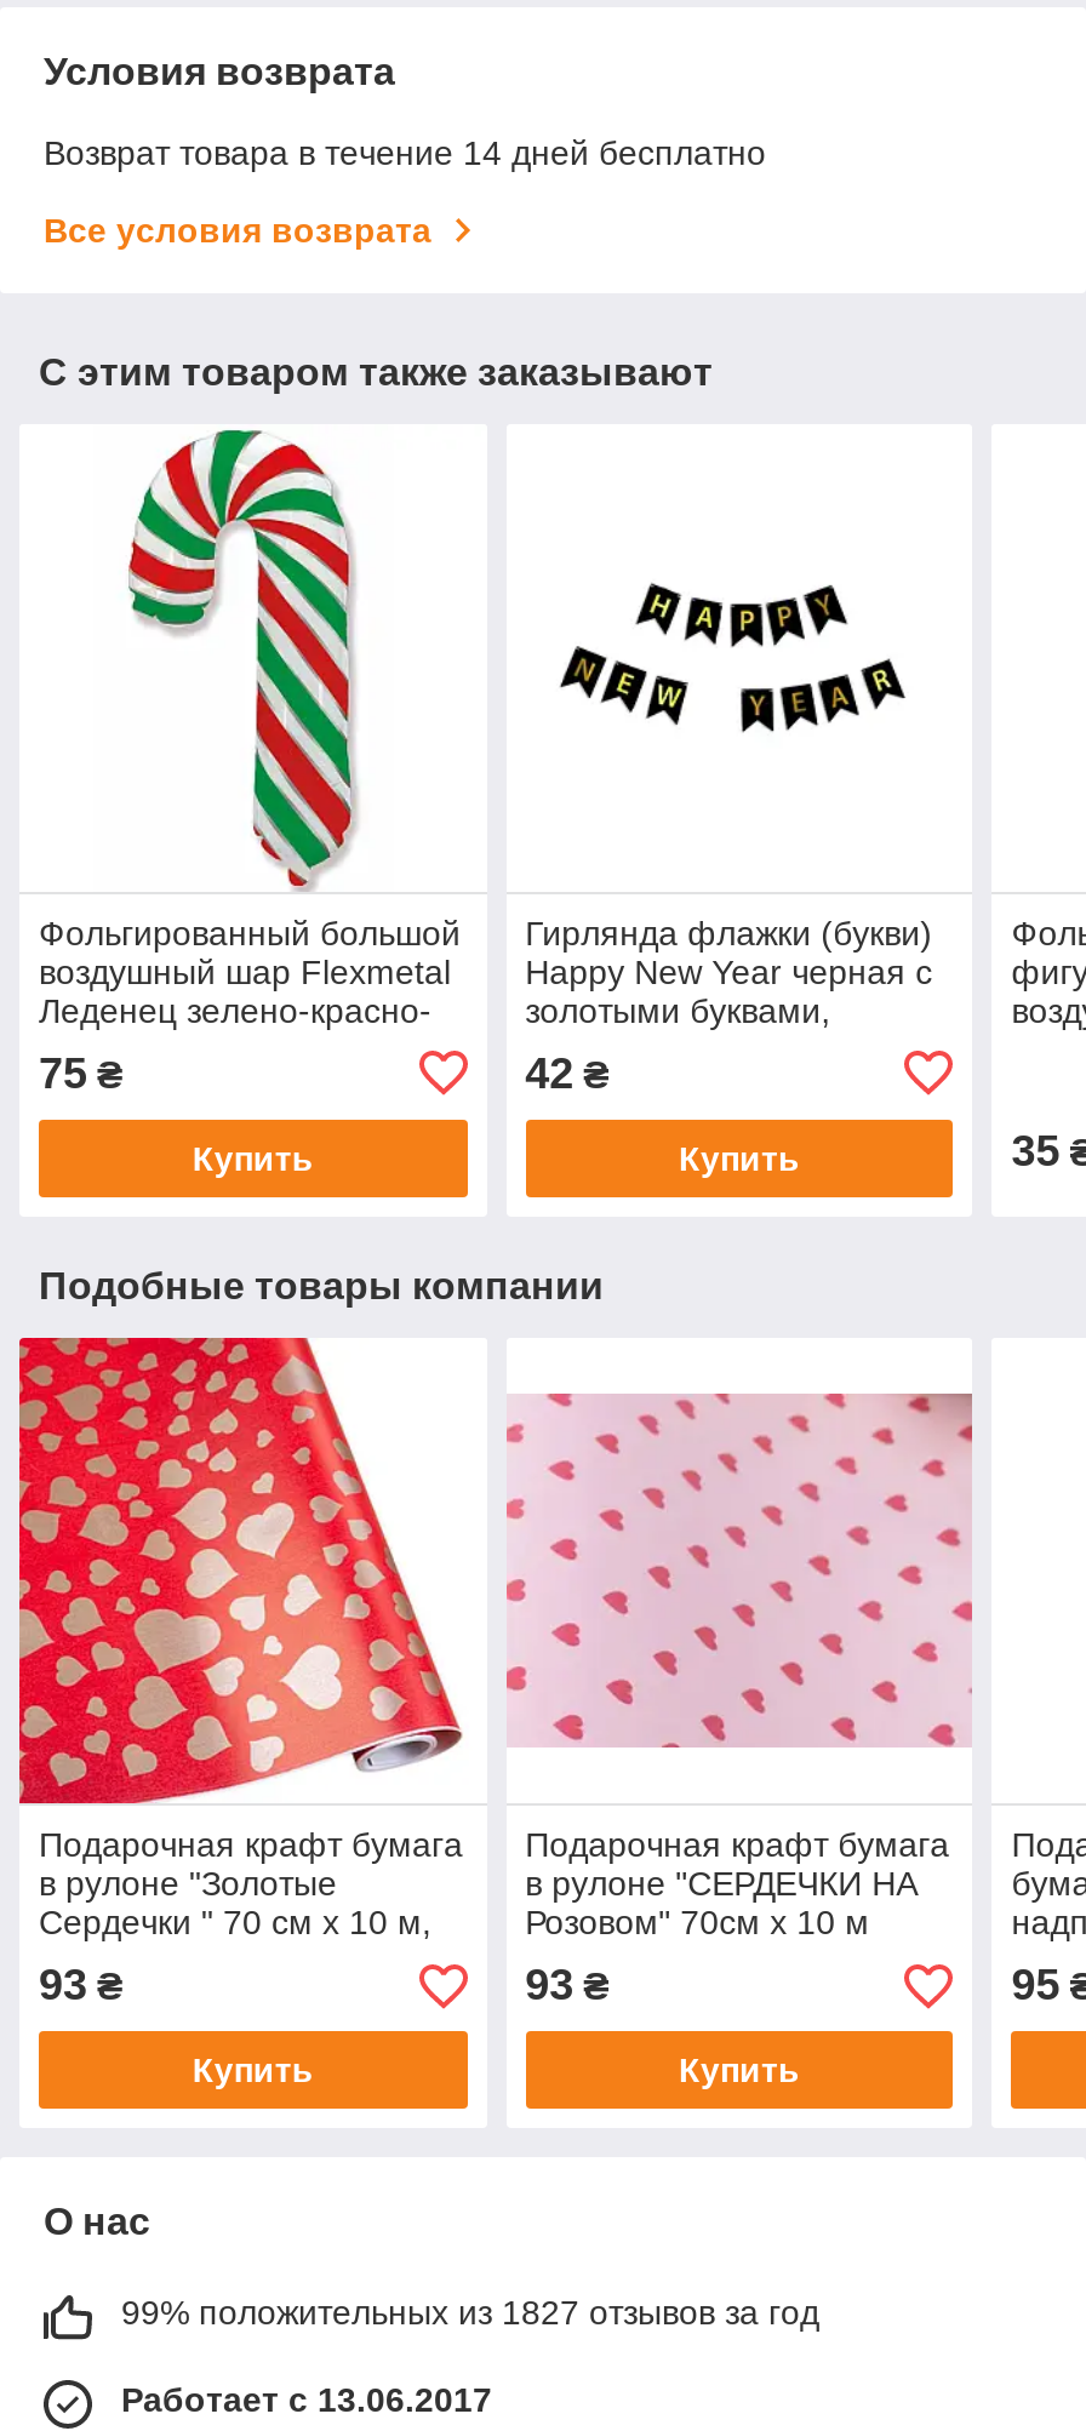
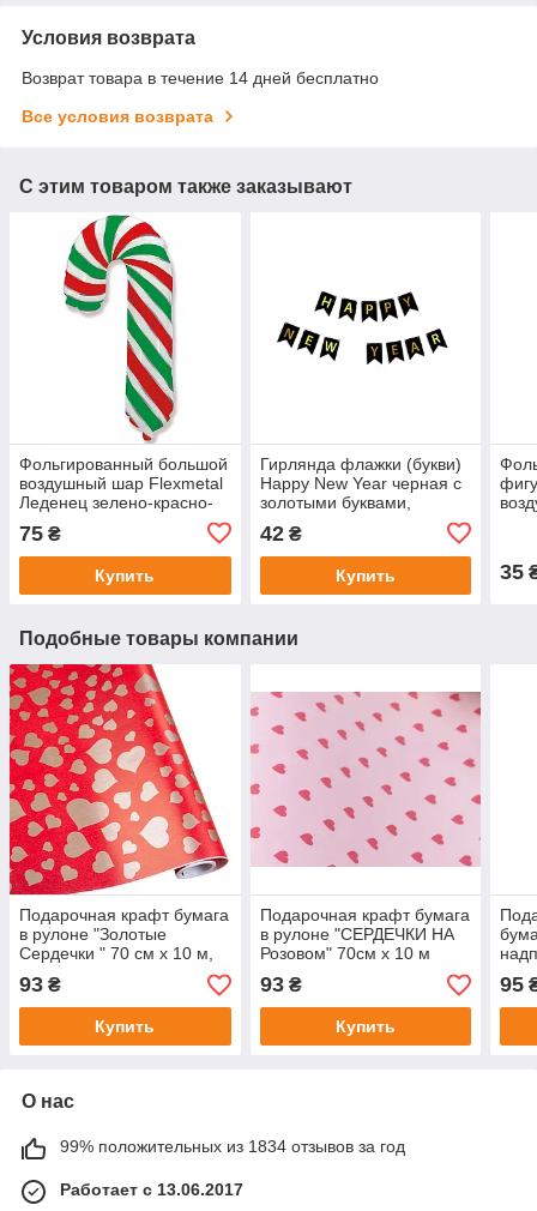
[121,2294,819,2333] 99% положительных из 1827 отзывов за год -> [60,1137,405,1156] 99% положительных из 1834 отзывов за год

